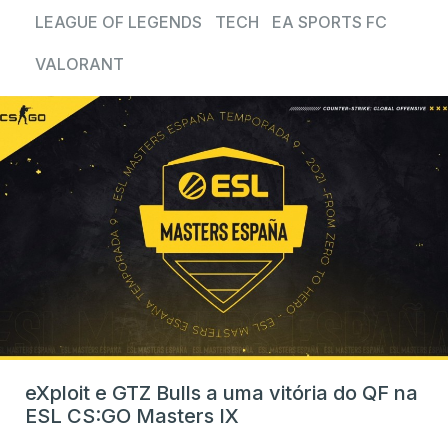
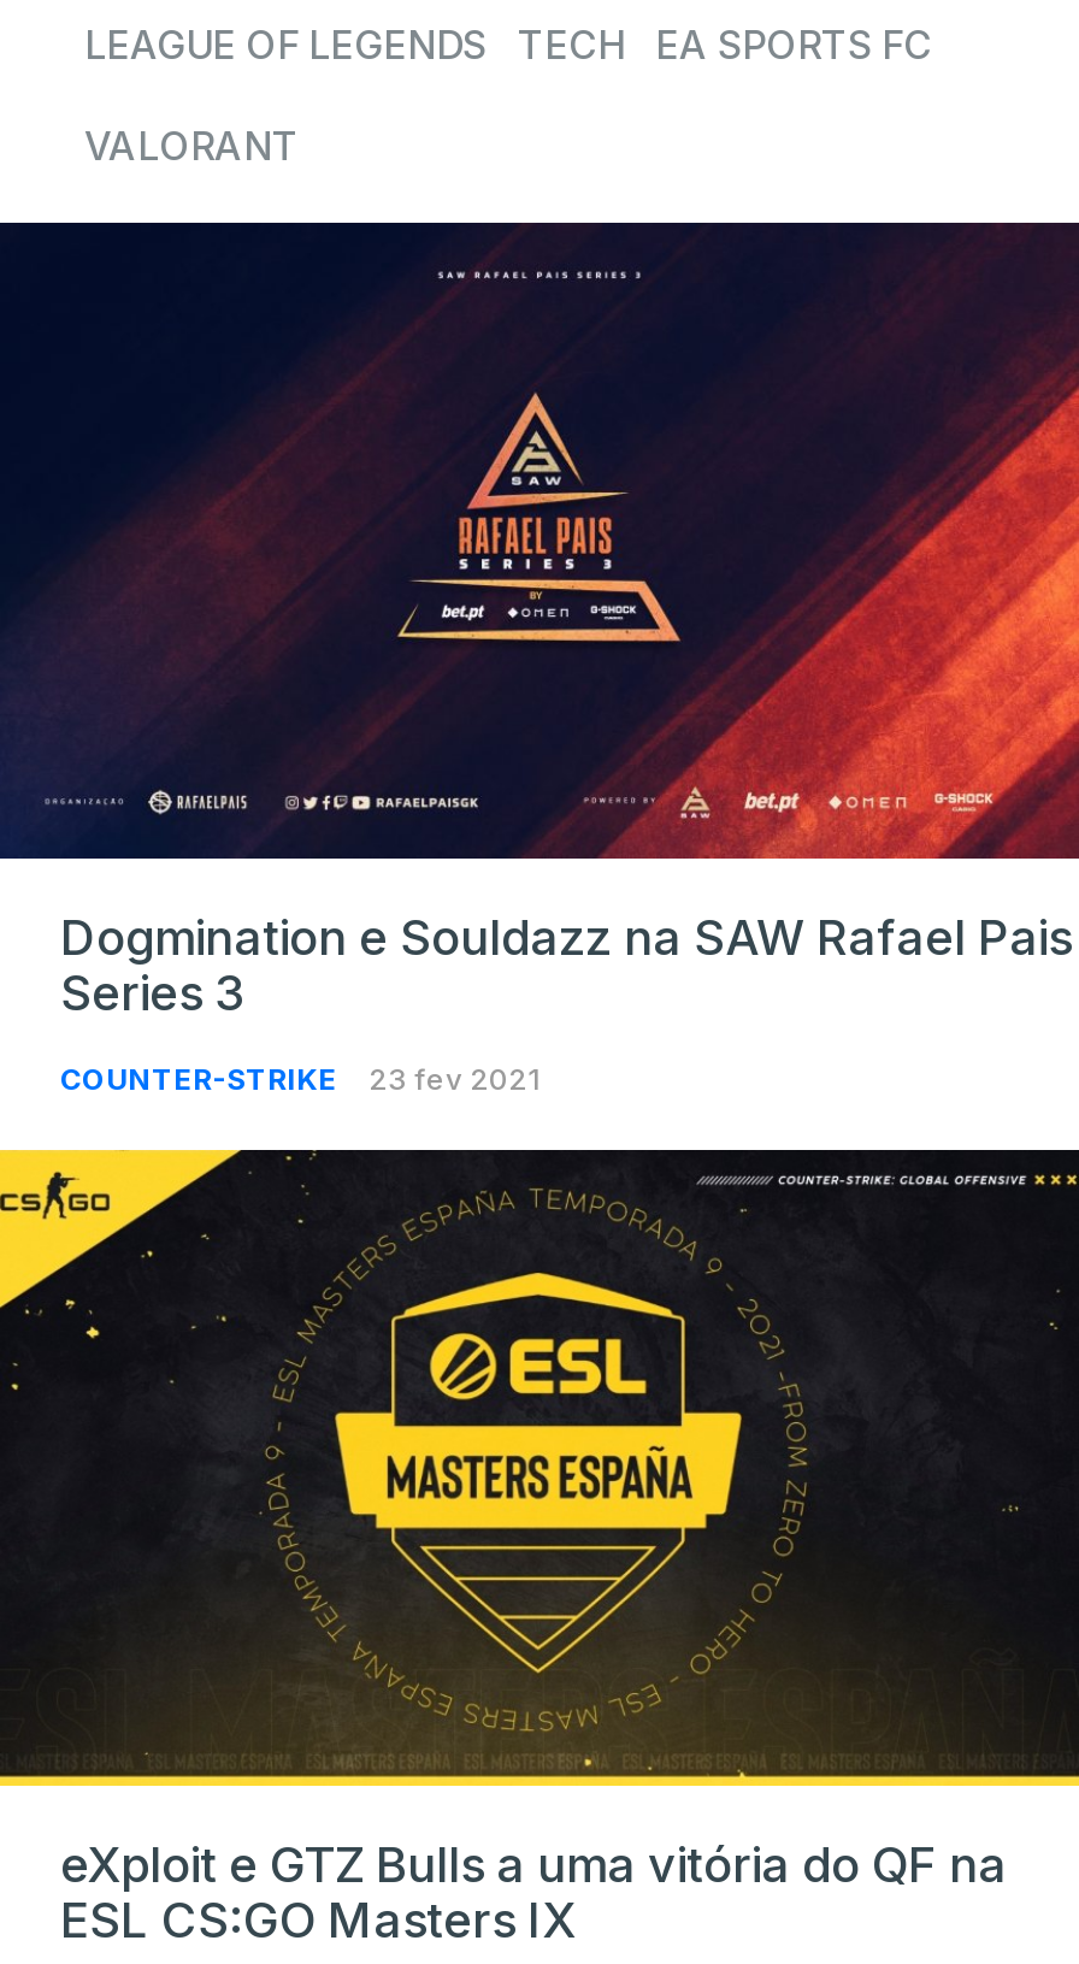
none -> [7,220,1072,1096] [image] | Dogmination e Souldazz na SAW Rafael Pais | Series 3 | COUNTER-STRIKE | 23 fev 2021

